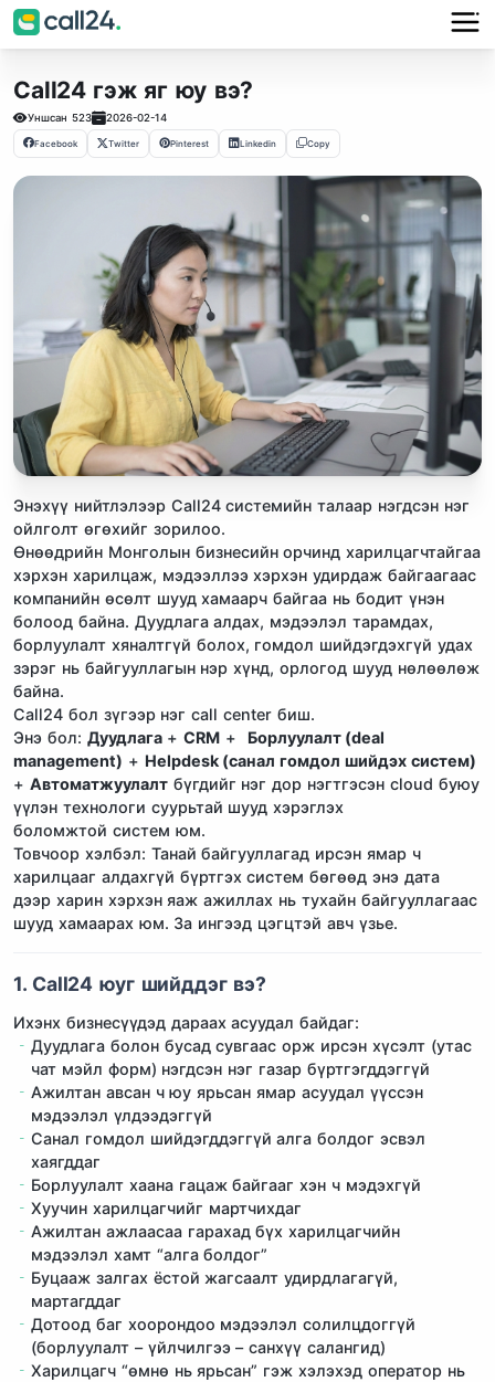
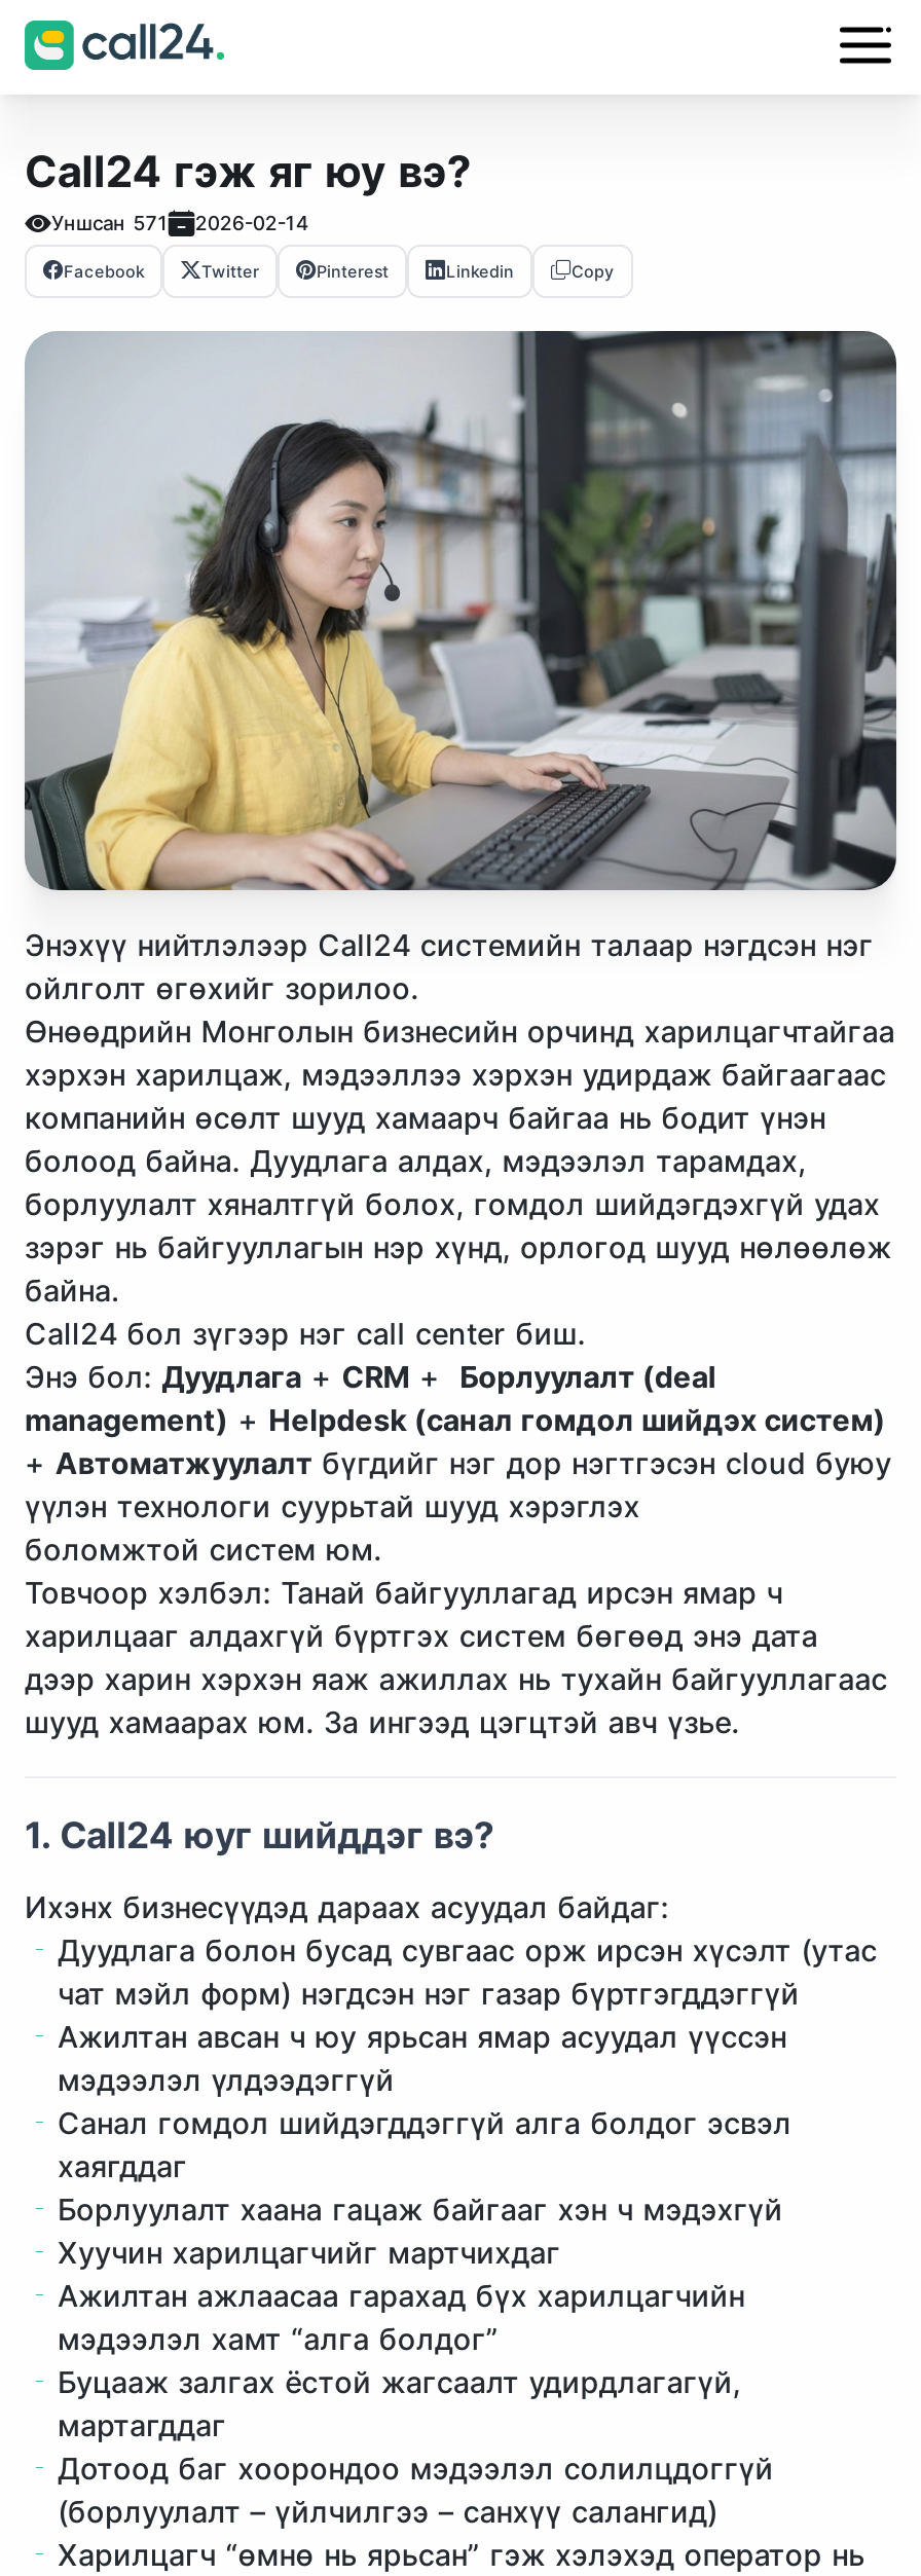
[28,111,167,123] Уншсан 523 2026-02-14 -> [51,211,308,233] Уншсан 571 2026-02-14

